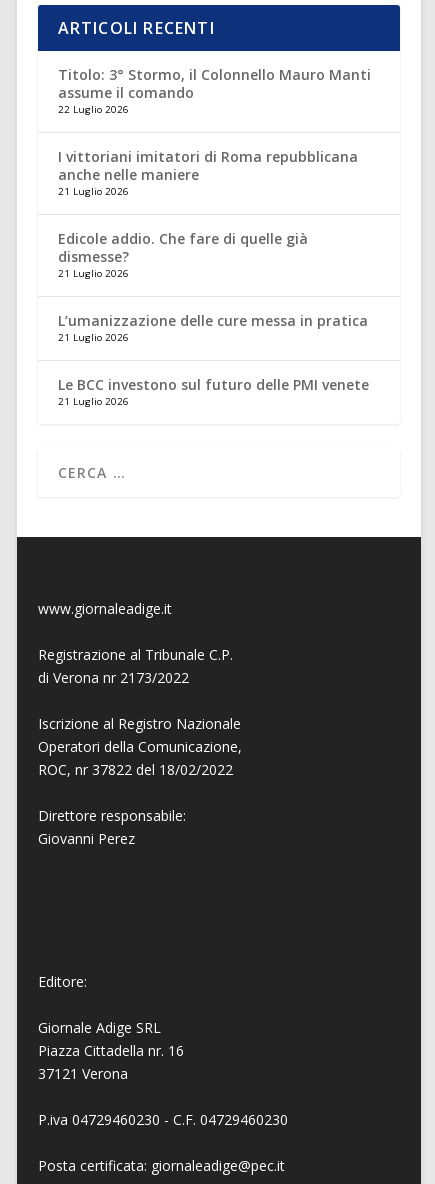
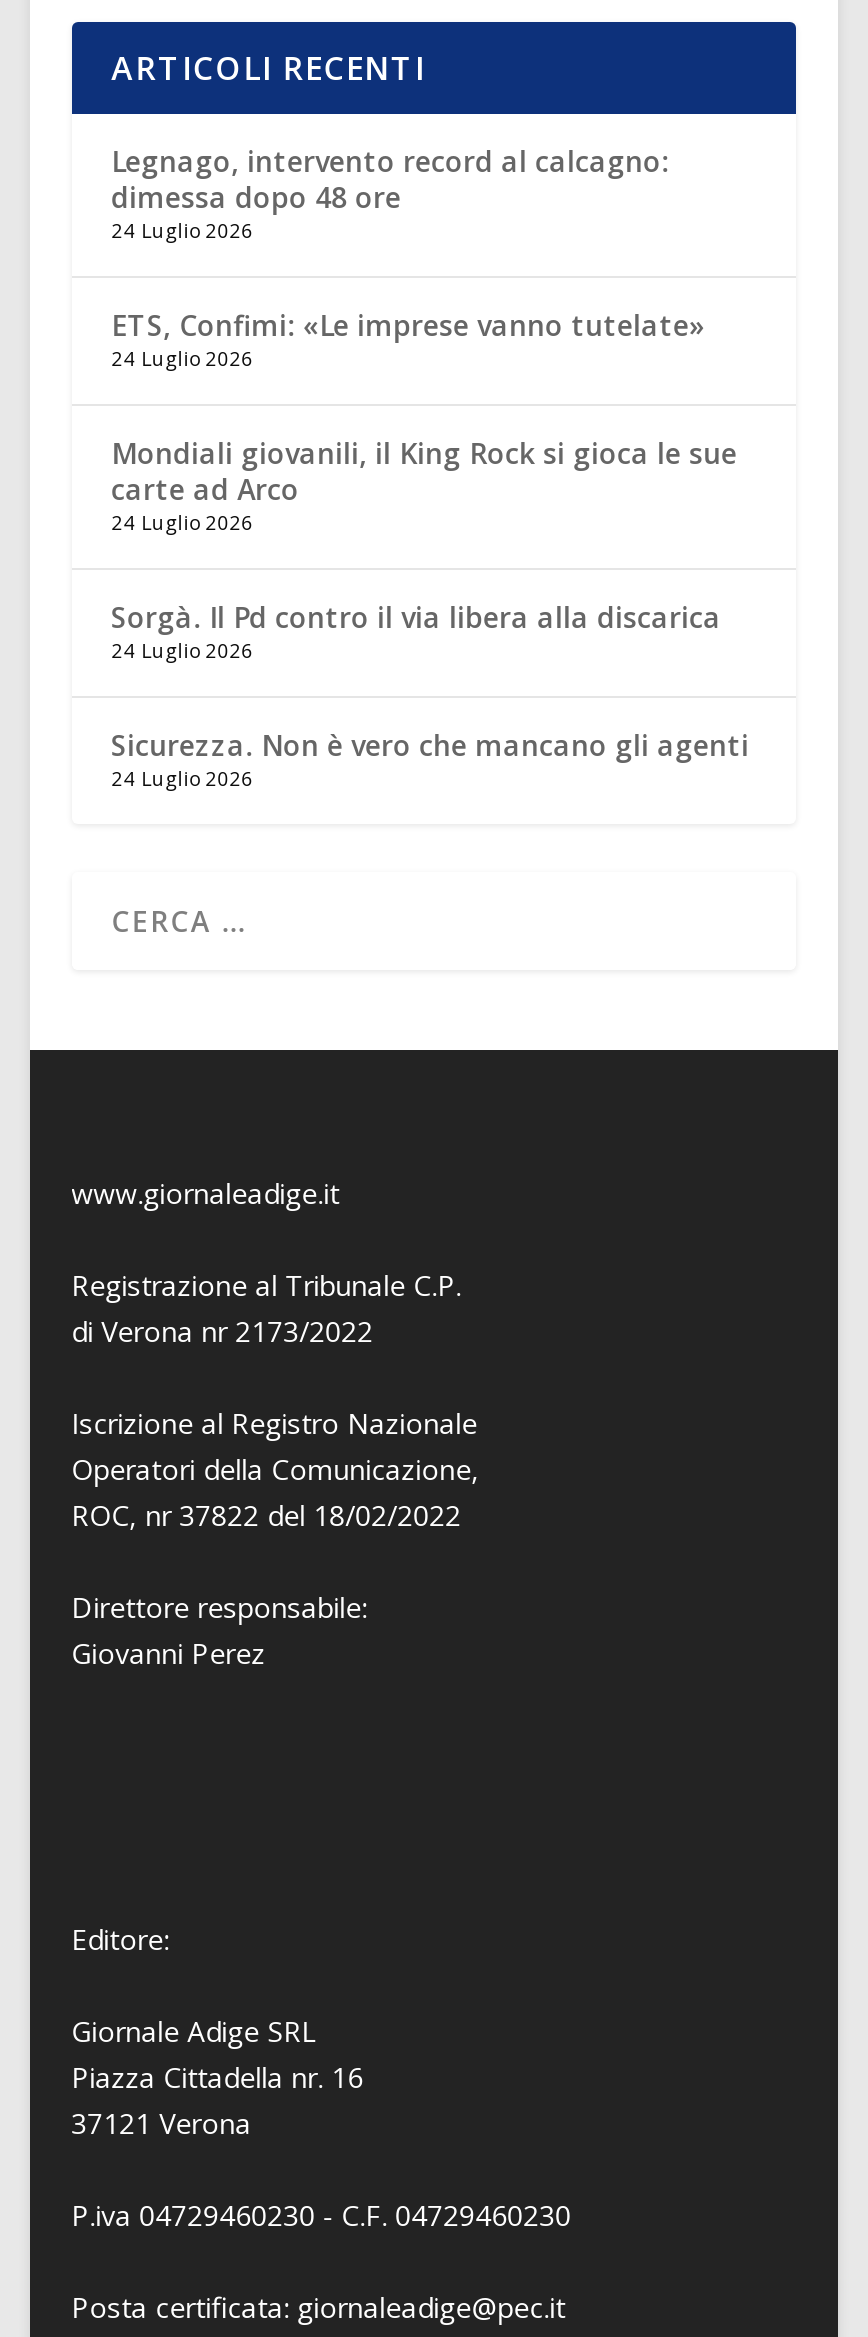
[58,65,371,116] Titolo: 3° Stormo, il Colonnello Mauro Manti | assume il comando | 22 Luglio 2026 -> [111,143,669,245] Legnago, intervento record al calcagno: | dimessa dopo 48 ore | 24 Luglio 2026
[58,147,358,198] I vittoriani imitatori di Roma repubblicana | anche nelle maniere | 21 Luglio 2026 -> [111,307,705,373] ETS, Confimi: «Le imprese vanno tutelate» | 24 Luglio 2026
[58,229,308,280] Edicole addio. Che fare di quelle già | dismesse? | 21 Luglio 2026 -> [111,435,737,537] Mondiali giovanili, il King Rock si gioca le sue | carte ad Arco | 24 Luglio 2026
[58,311,368,344] L’umanizzazione delle cure messa in pratica | 21 Luglio 2026 -> [111,599,721,665] Sorgà. Il Pd contro il via libera alla discarica | 24 Luglio 2026
[58,375,369,408] Le BCC investono sul futuro delle PMI venete | 21 Luglio 2026 -> [111,727,749,793] Sicurezza. Non è vero che mancano gli agenti | 24 Luglio 2026

